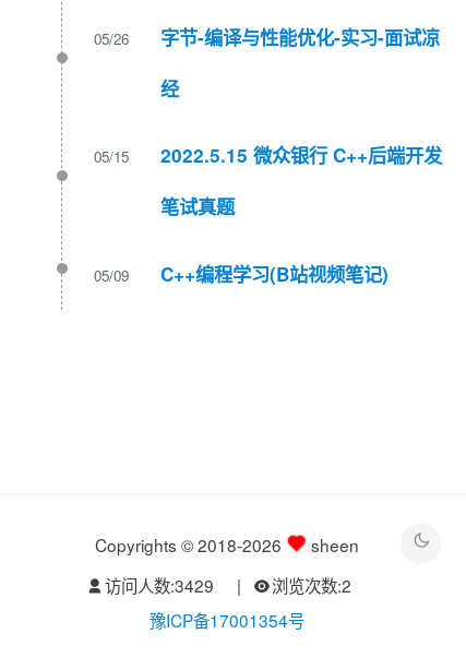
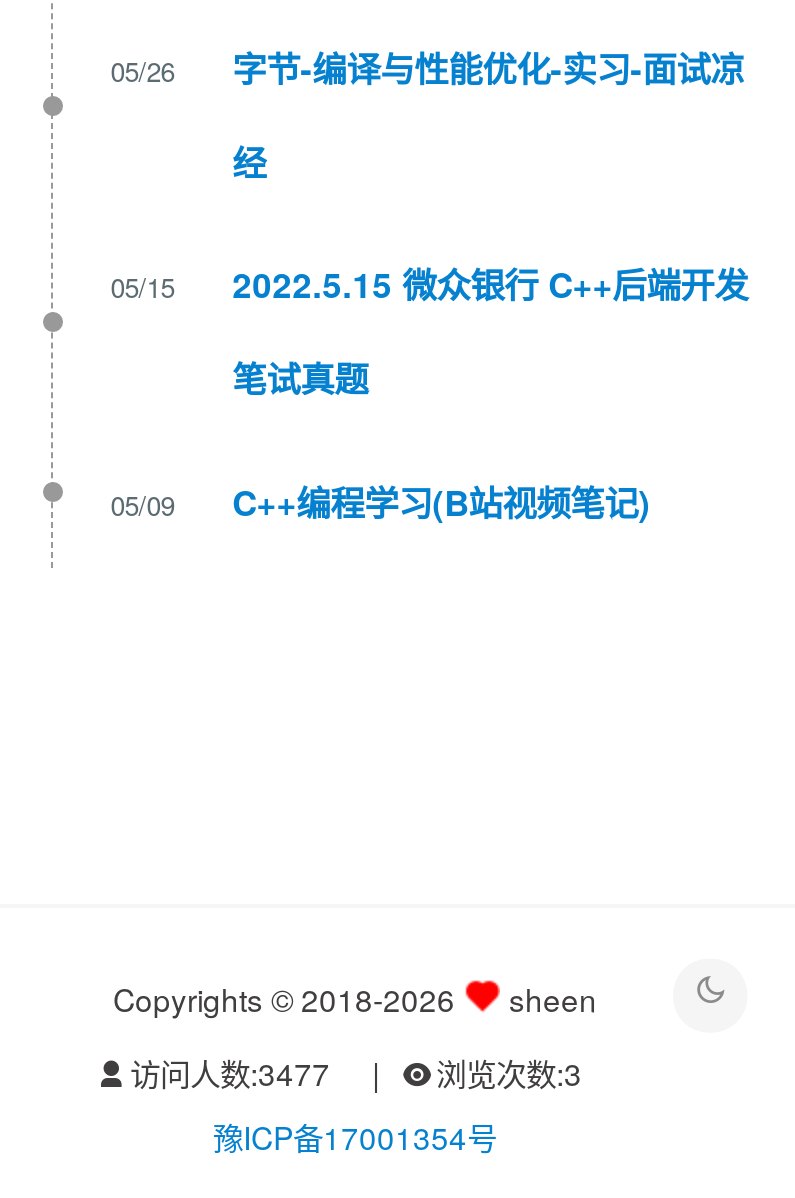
[104,573,213,597] 访问人数:3429 -> [130,1050,330,1094] 访问人数:3477
[271,573,351,597] 浏览次数:2 -> [436,1050,582,1094] 浏览次数:3

